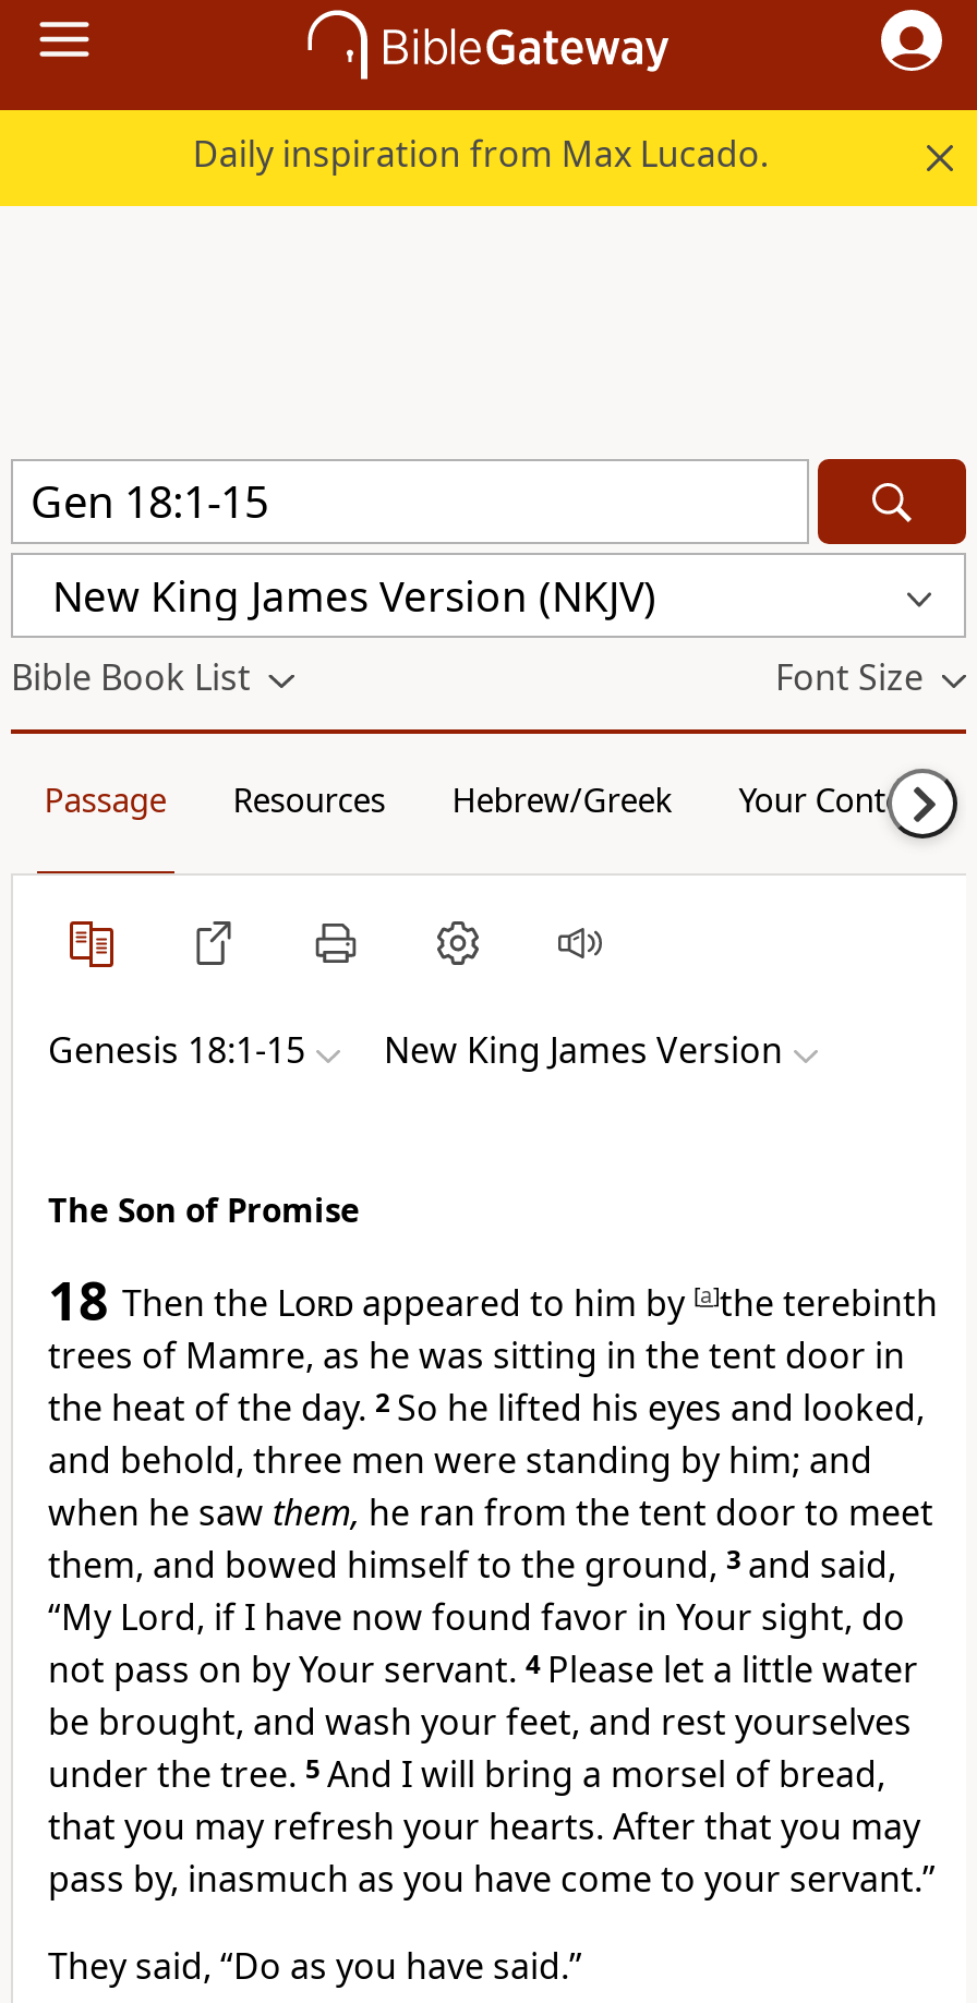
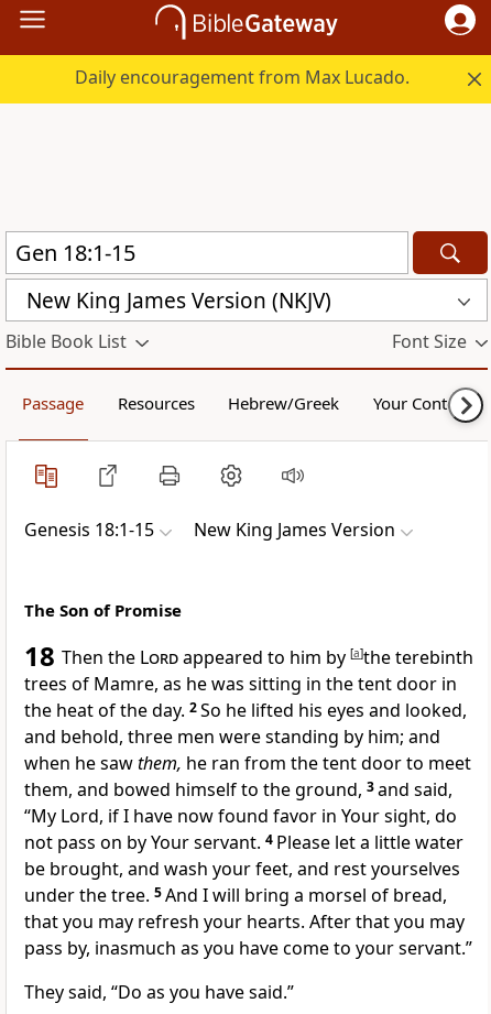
[193,130,769,178] Daily inspiration from Max Lucado. -> [75,65,410,89] Daily encouragement from Max Lucado.

